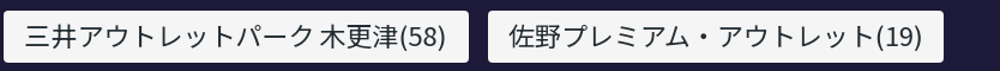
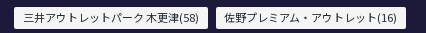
[508,14,923,52] 佐野プレミアム・アウトレット(19) -> [224,8,397,24] 佐野プレミアム・アウトレット(16)

